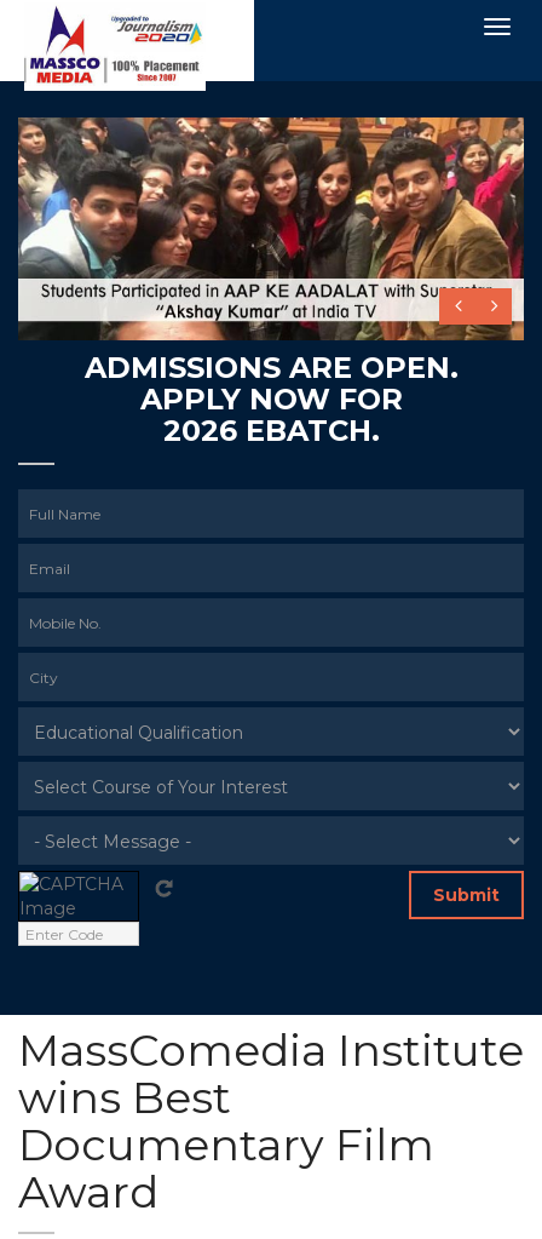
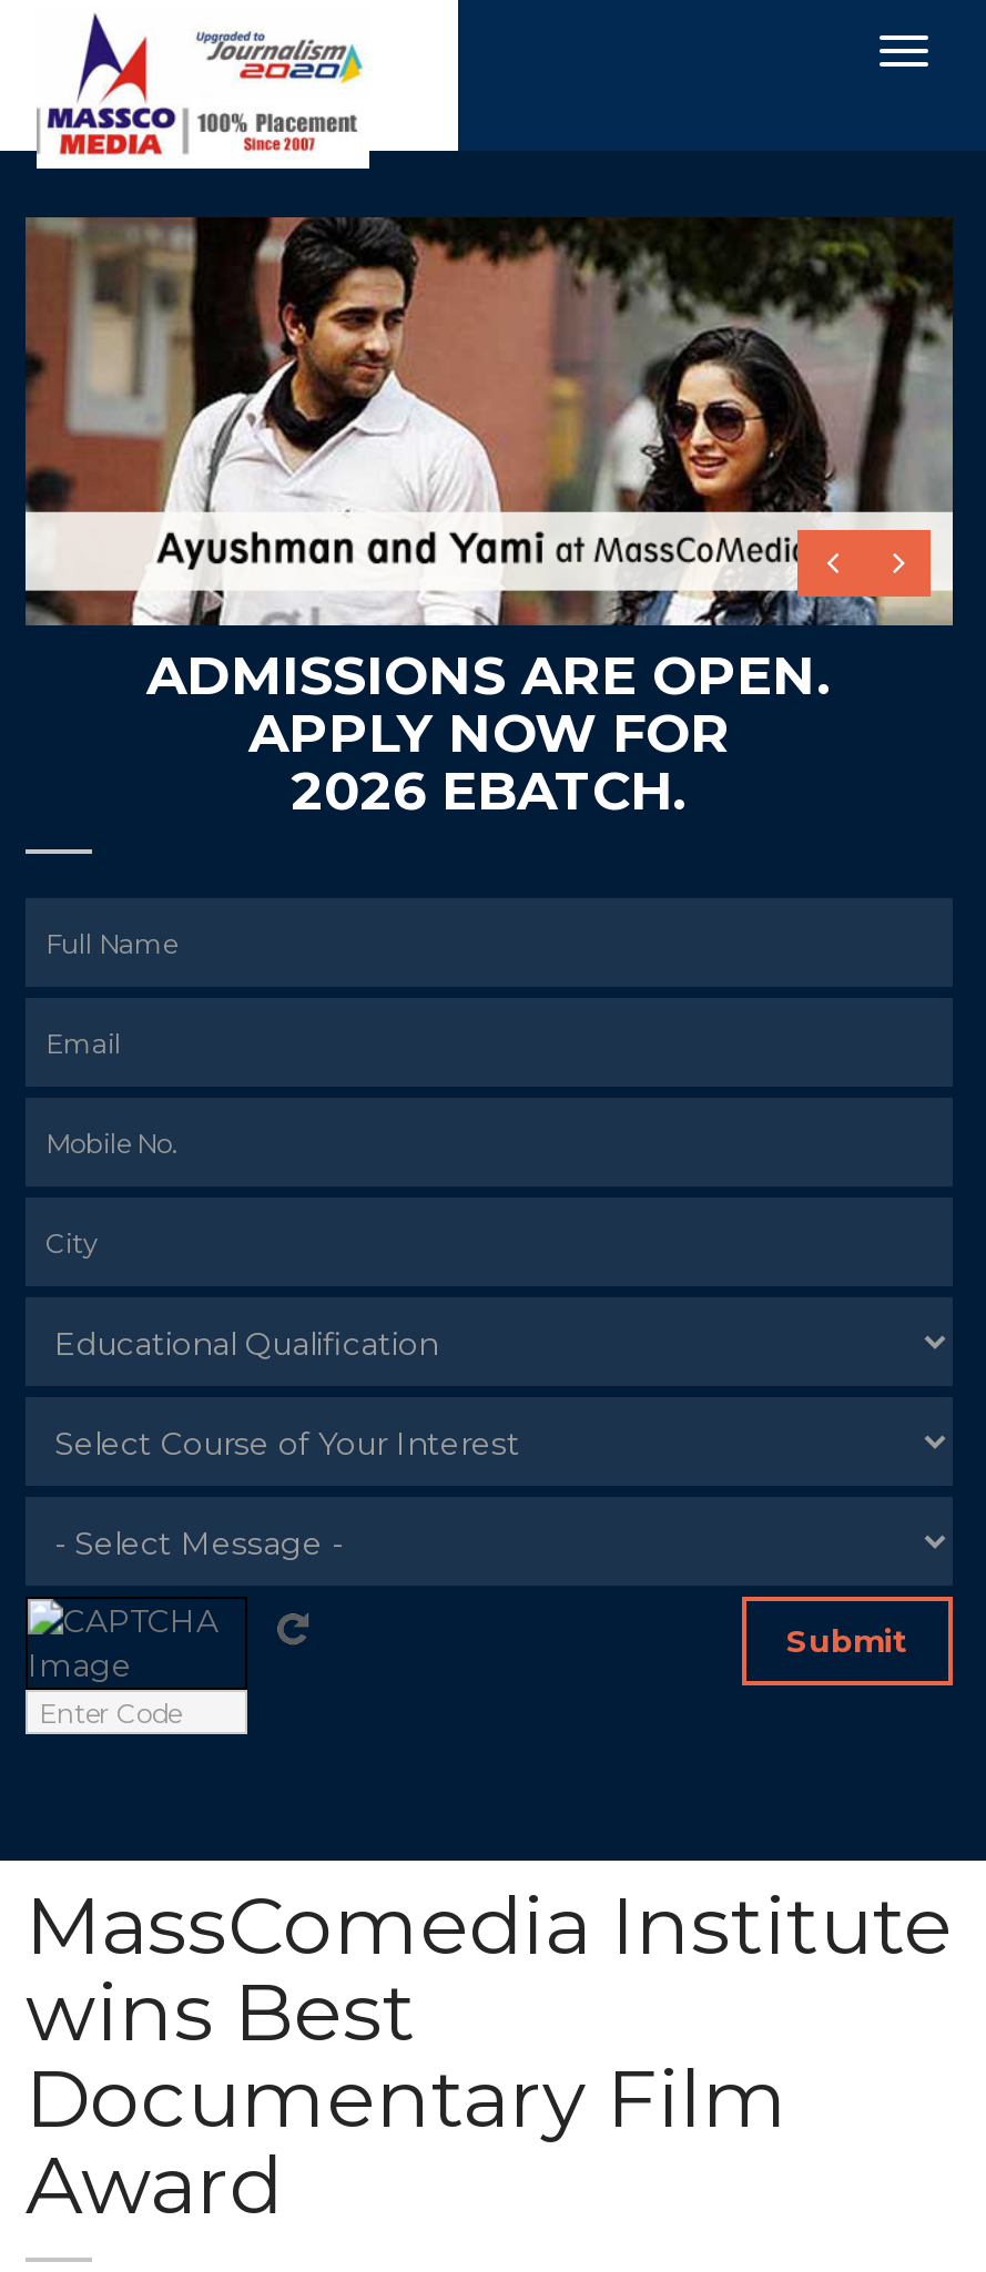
[17,116,525,342] [image] -> [26,217,955,628] [image]

